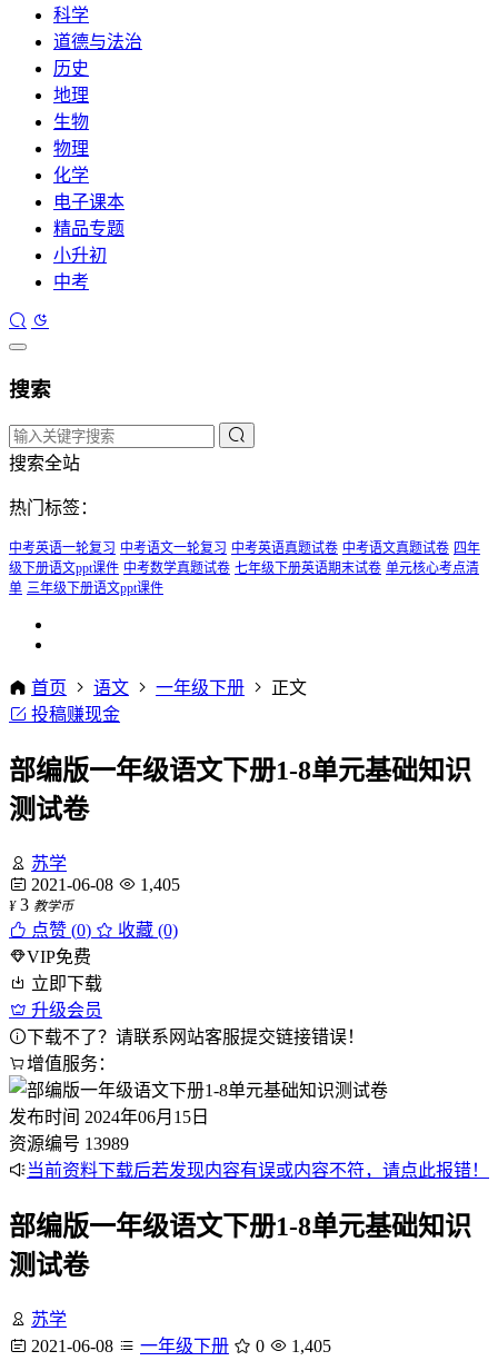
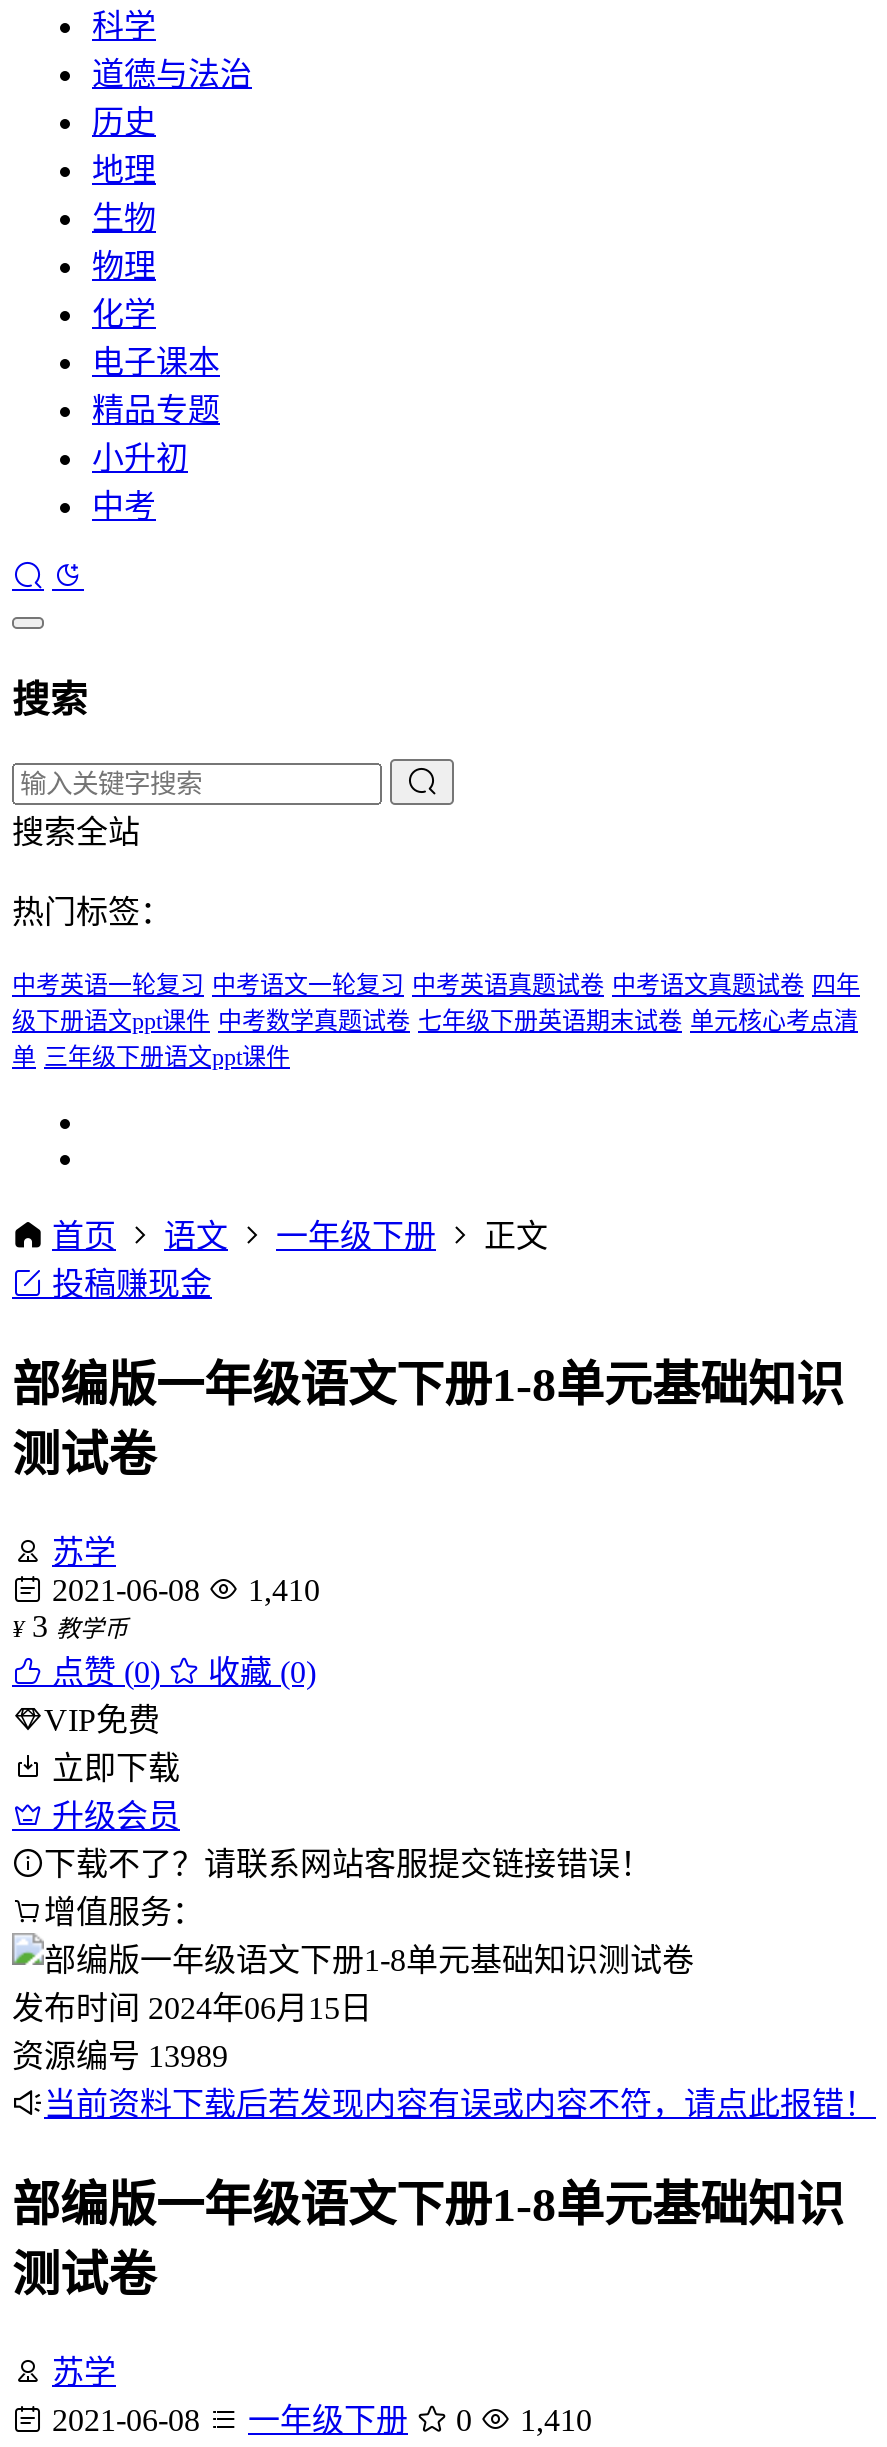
[27,875,180,894] 2021-06-08 1,405 -> [44,1573,320,1607] 2021-06-08 1,410
[27,1337,331,1356] 2021-06-08 一年级下册 0 1,405 -> [44,2403,592,2437] 2021-06-08 一年级下册 0 1,410

